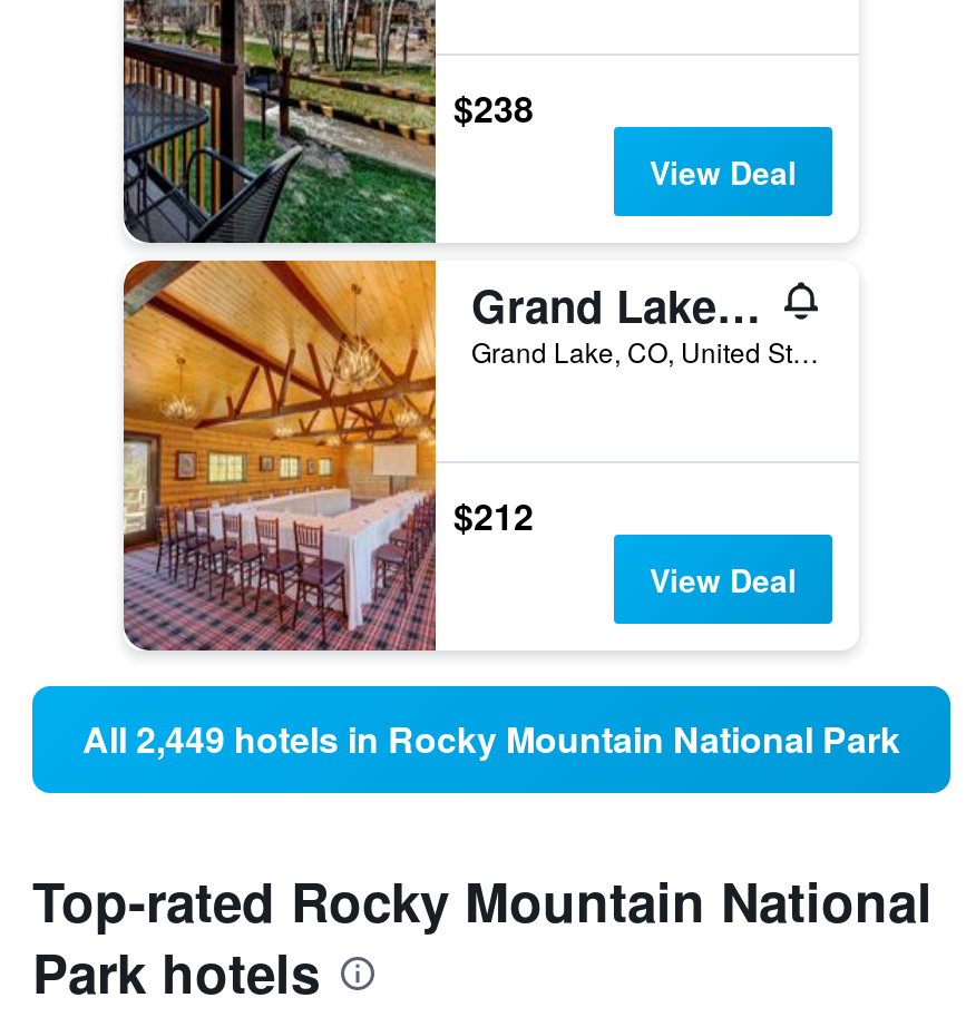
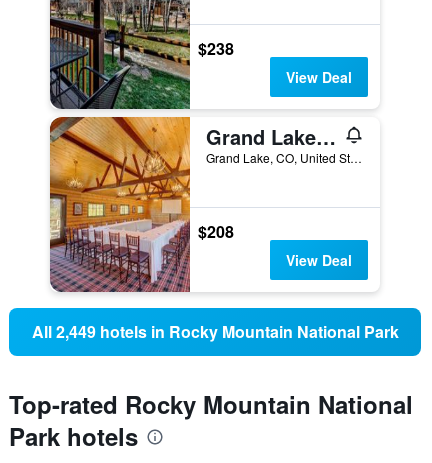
[453,491,534,542] $212 -> [198,220,234,243] $208

